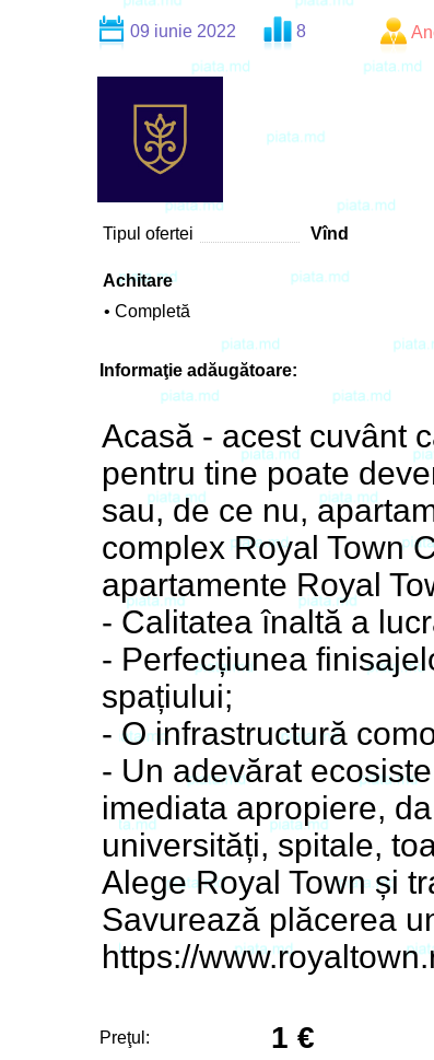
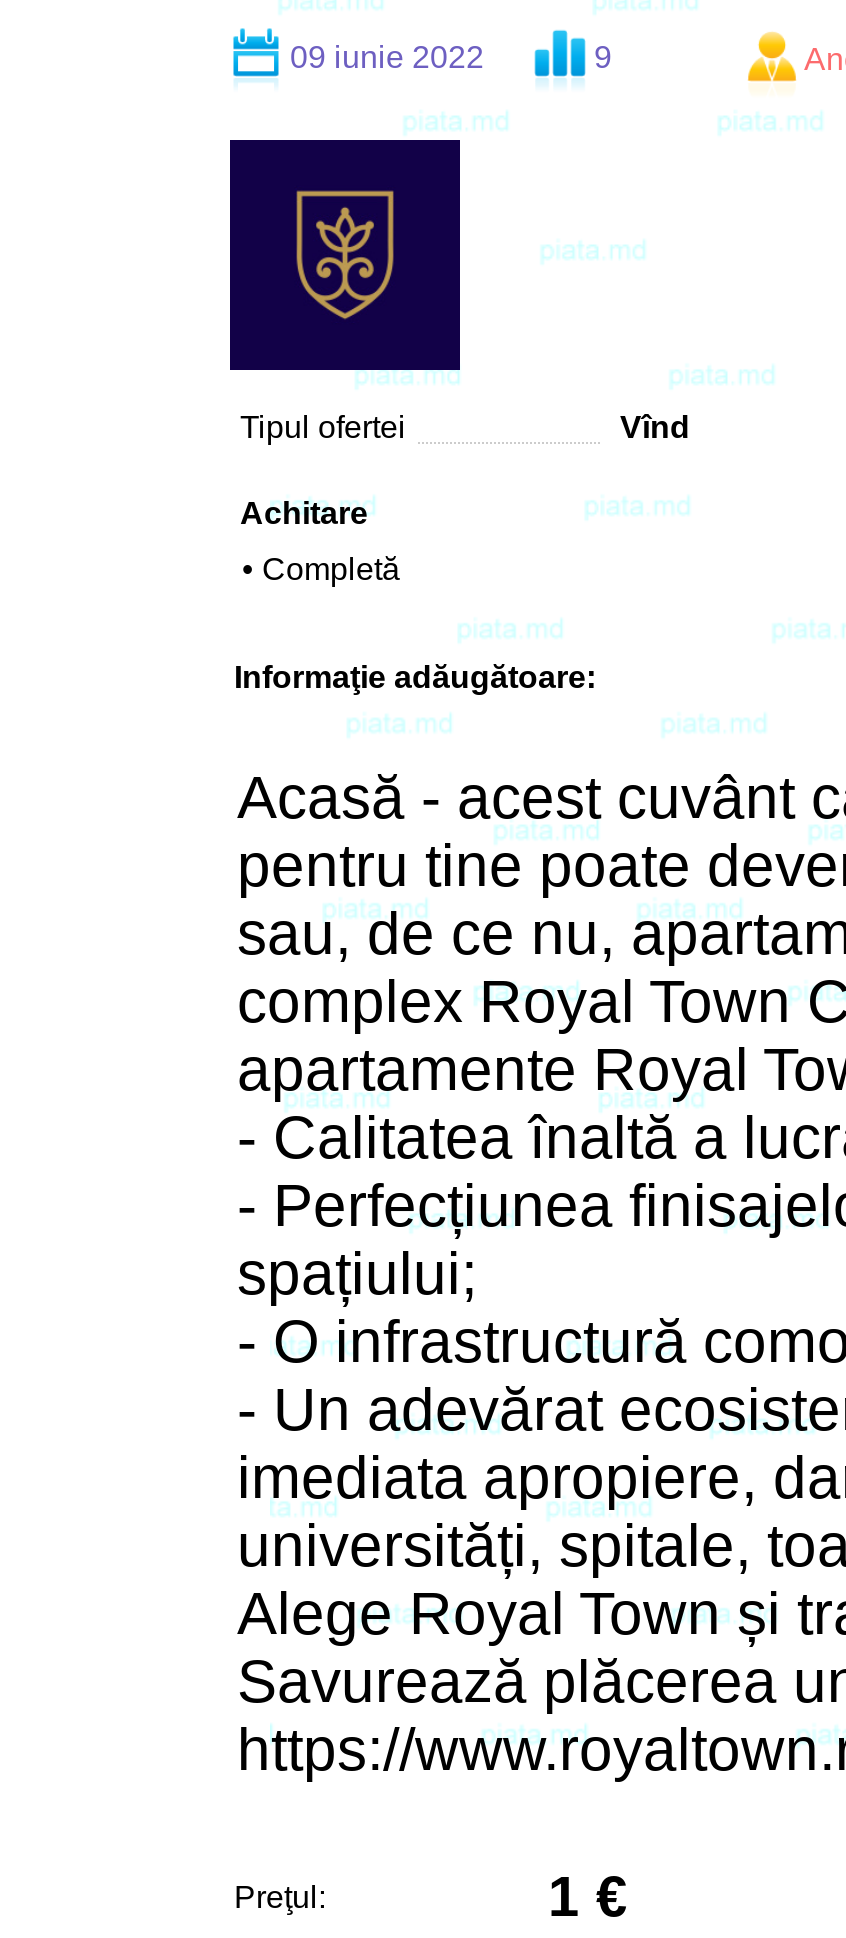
[296,22,306,40] 8 -> [594,40,612,74] 9

